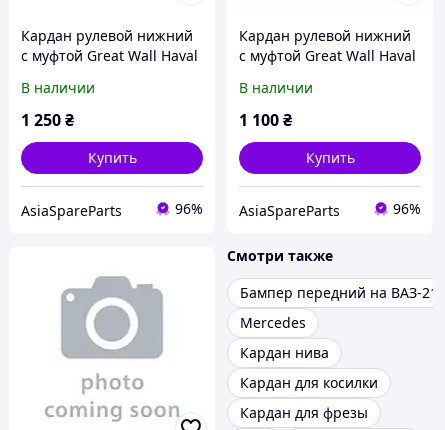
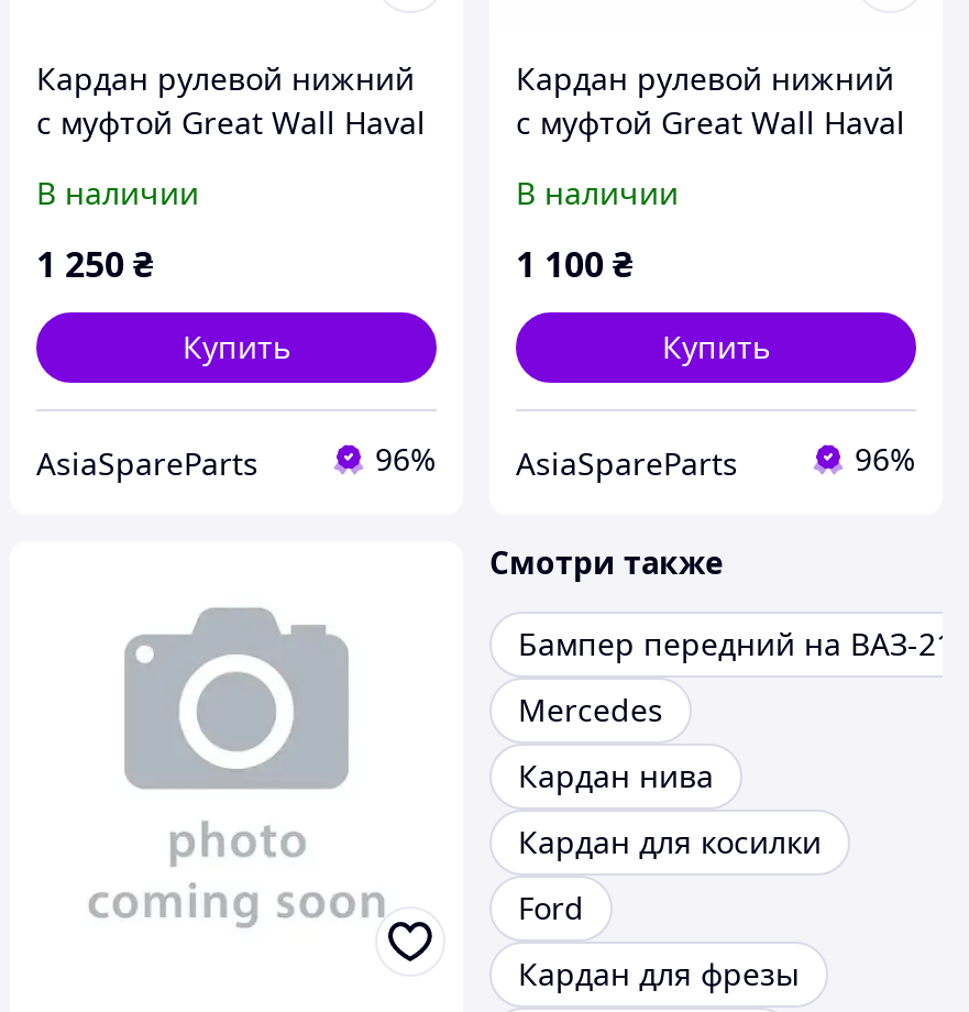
none -> [518,887,584,928] Ford

